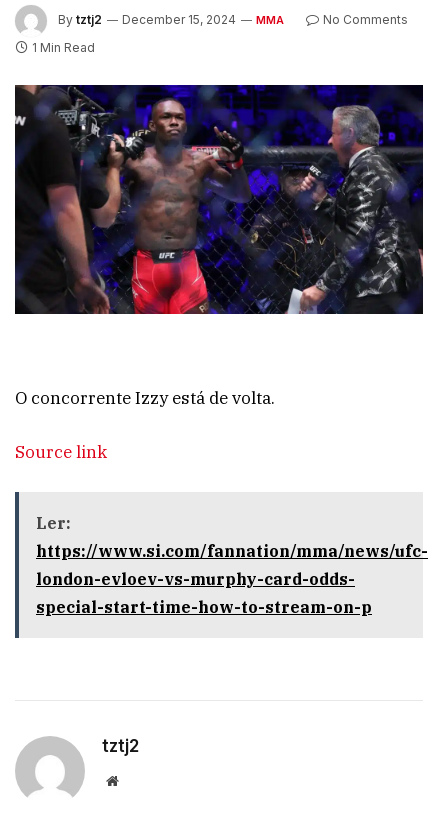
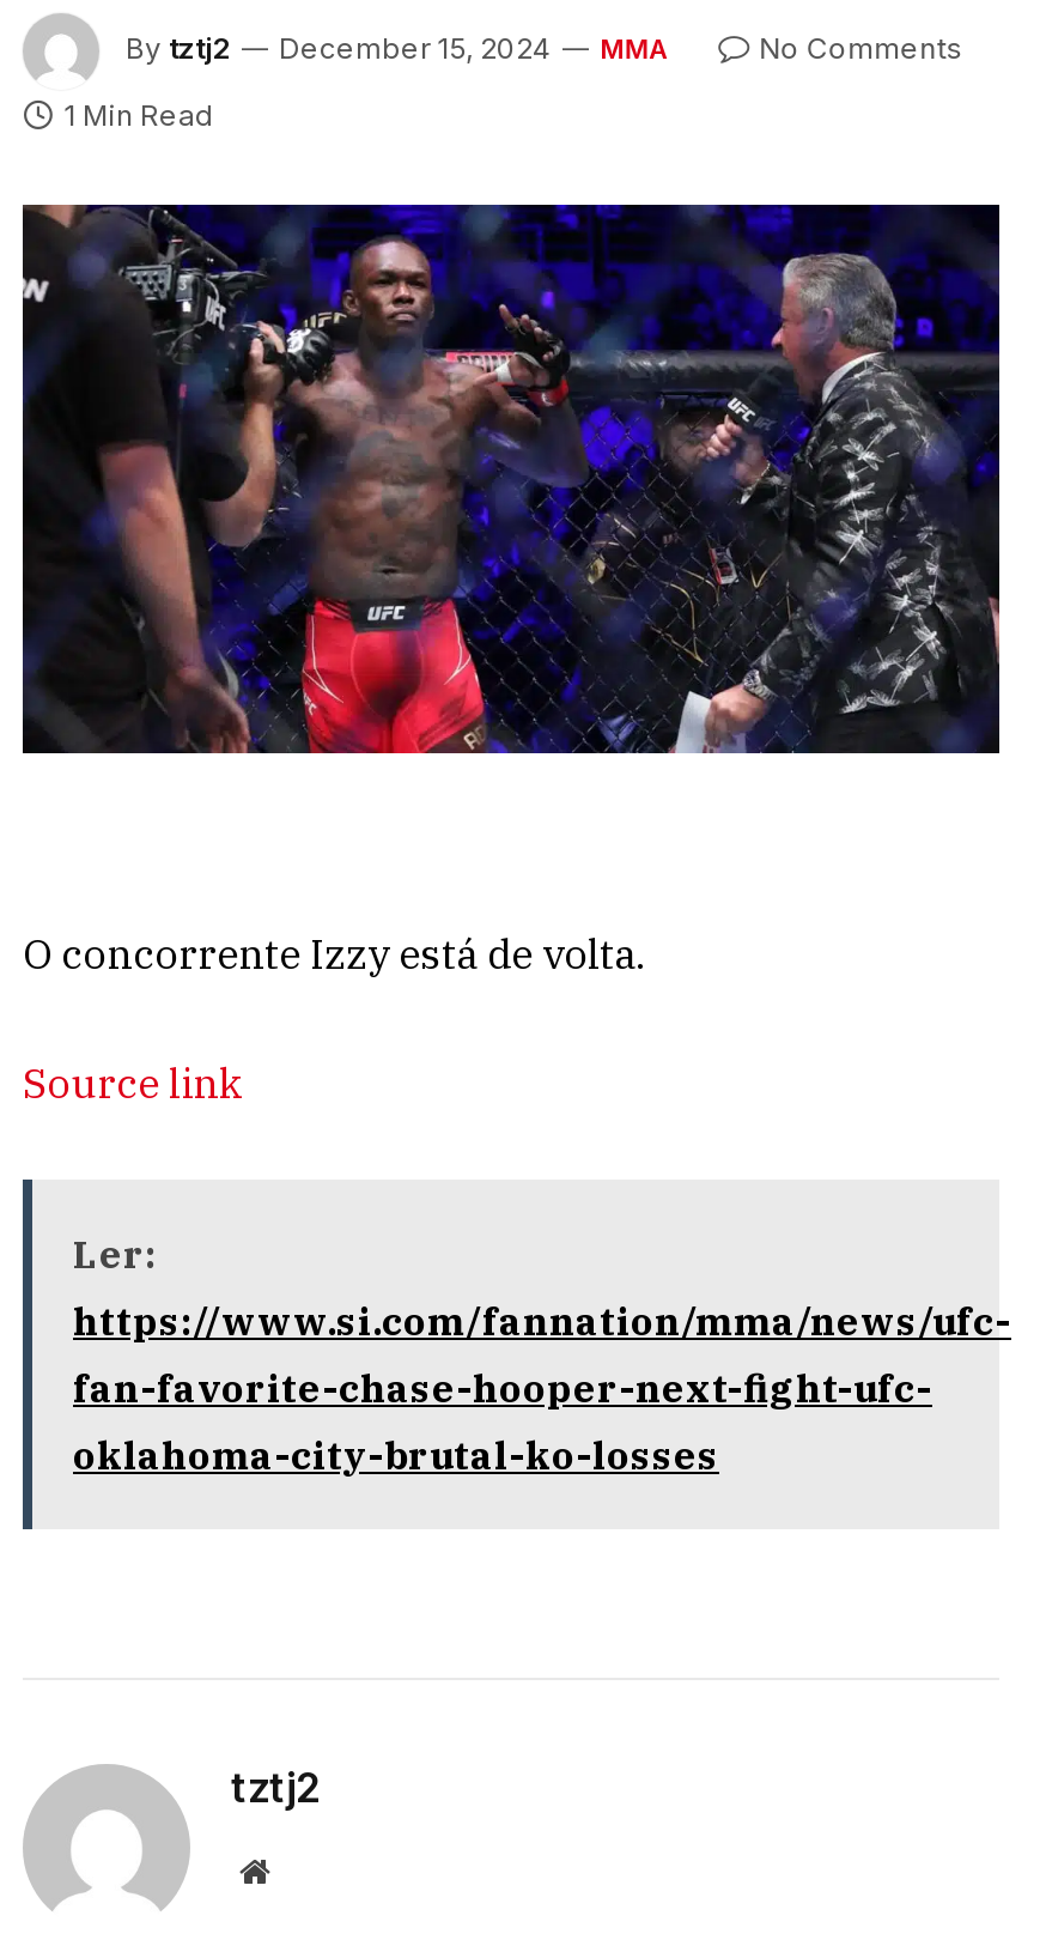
[36,569,372,617] london-evloev-vs-murphy-card-odds- | special-start-time-how-to-stream-on-p -> [73,1364,932,1479] fan-favorite-chase-hooper-next-fight-ufc- | oklahoma-city-brutal-ko-losses

